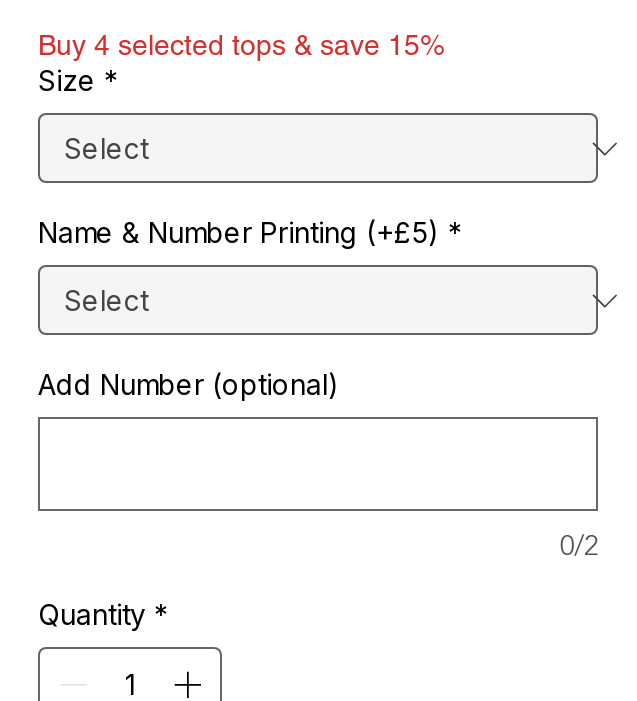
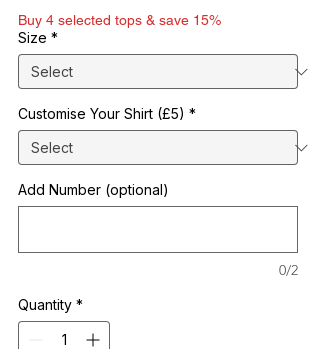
[38,215,462,249] Name & Number Printing (+£5) * -> [18,105,196,122] Customise Your Shirt (£5) *

